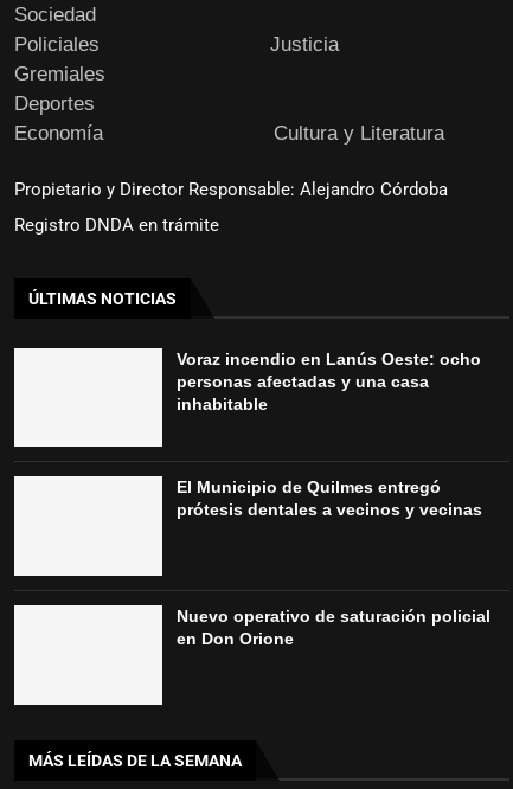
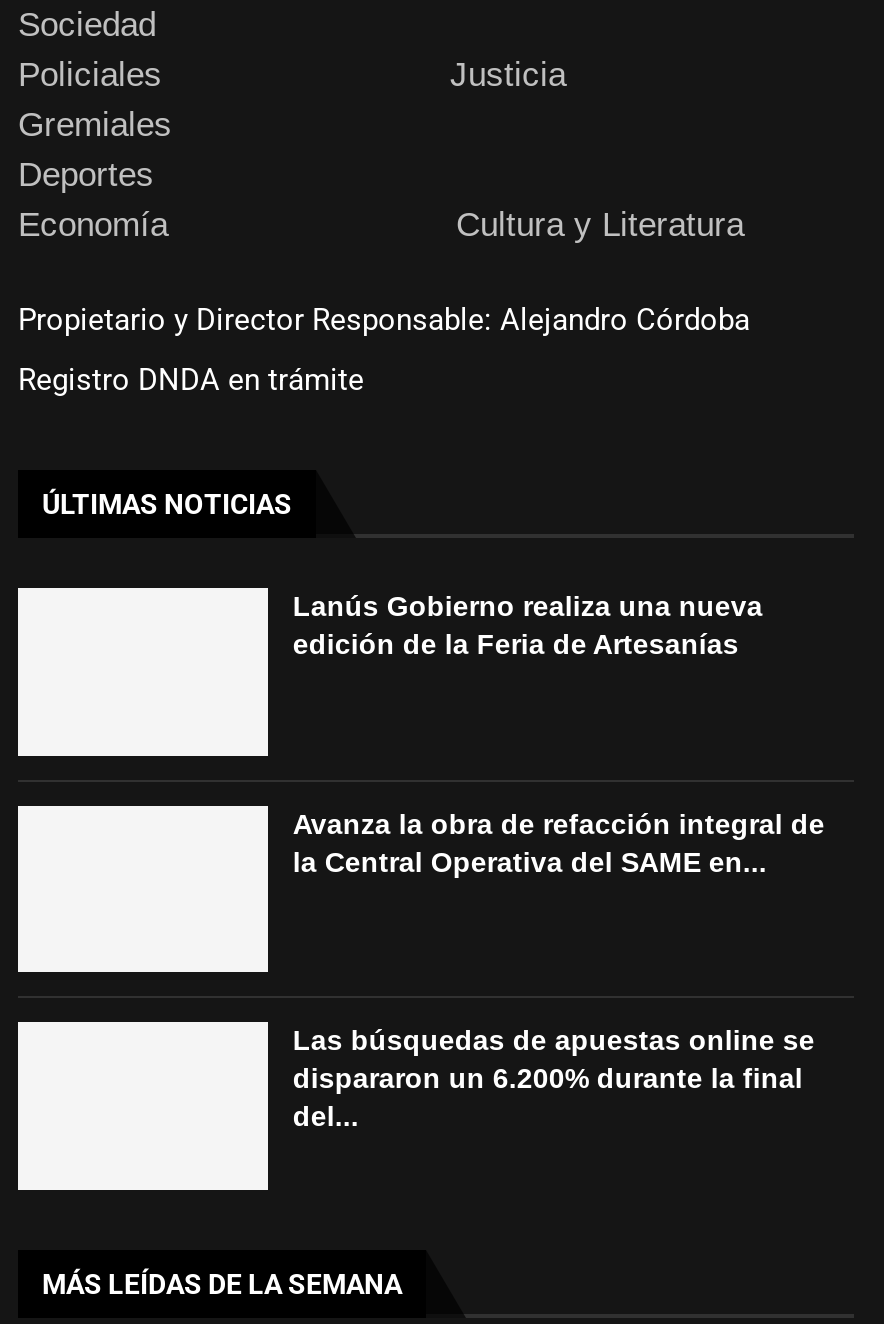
[177,349,481,413] Voraz incendio en Lanús Oeste: ocho | personas afectadas y una casa | inhabitable -> [293,590,763,660] Lanús Gobierno realiza una nueva | edición de la Feria de Artesanías
[177,478,483,519] El Municipio de Quilmes entregó | prótesis dentales a vecinos y vecinas -> [293,807,825,877] Avanza la obra de refacción integral de | la Central Operativa del SAME en...
[177,607,491,648] Nuevo operativo de saturación policial | en Don Orione -> [293,1024,815,1132] Las búsquedas de apuestas online se | dispararon un 6.200% durante la final | del...

